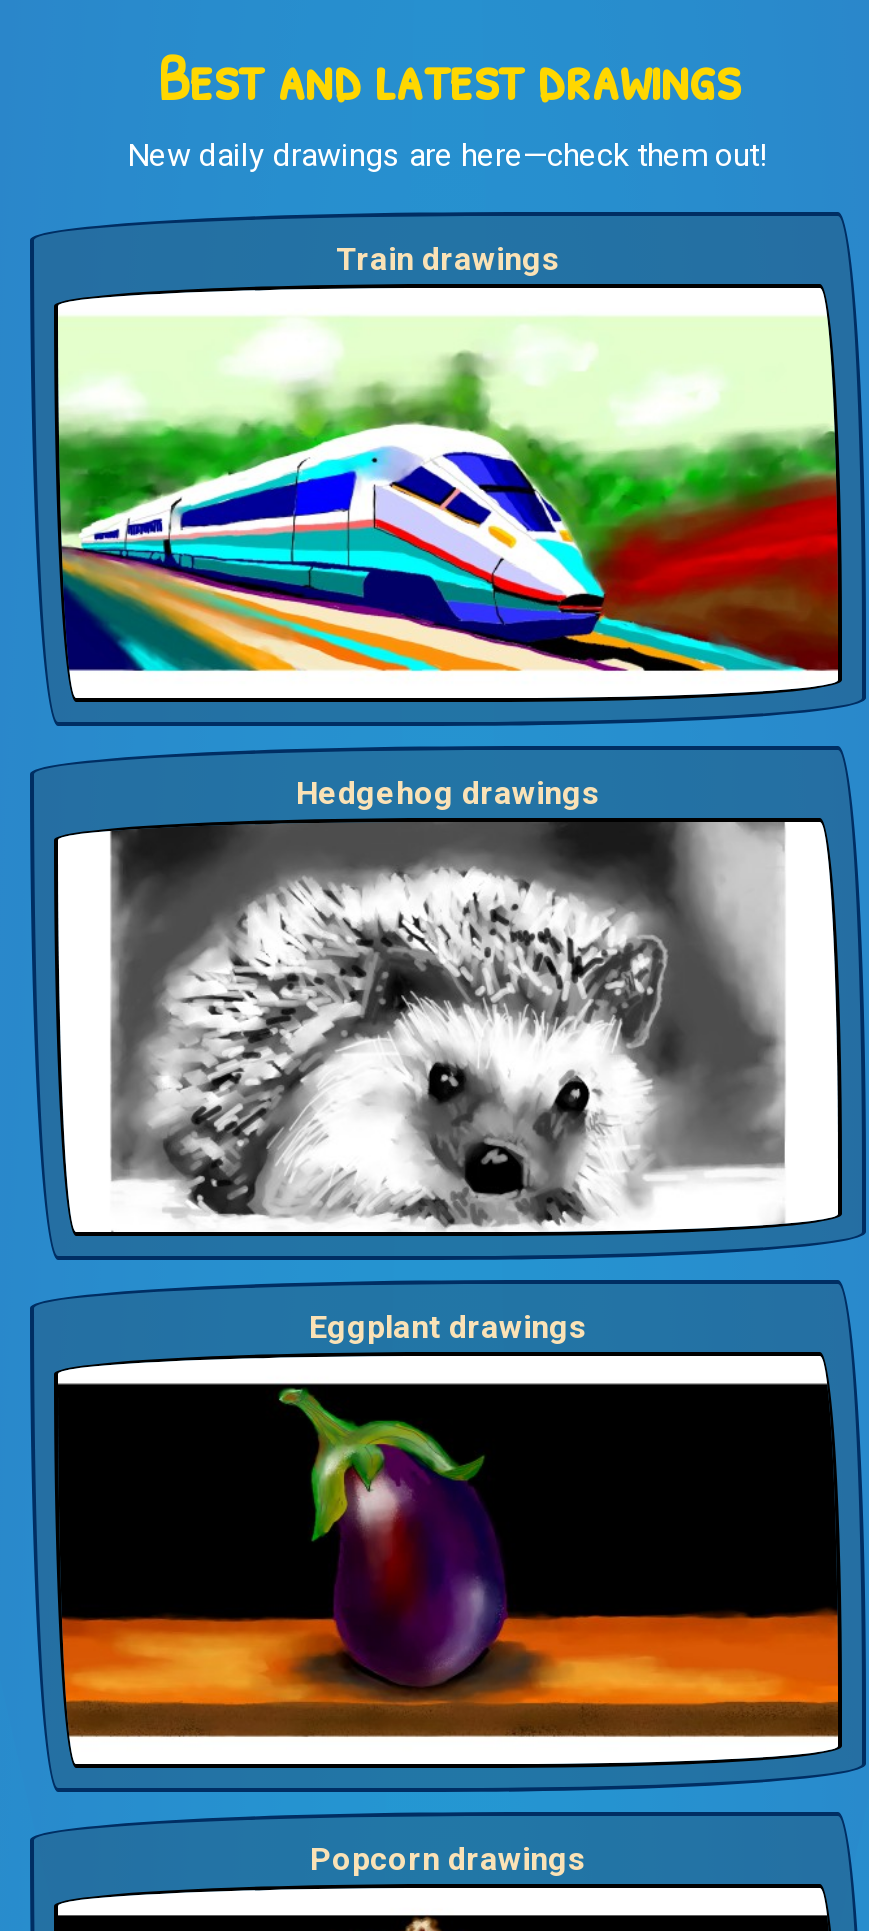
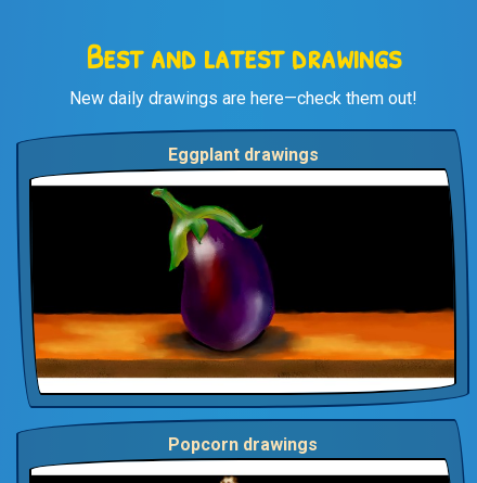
[336,240,560,278] Train drawings -> none
[56,316,840,674] [image] -> none
[296,774,600,812] Hedgehog drawings -> none
[54,820,844,1262] [image] -> none

